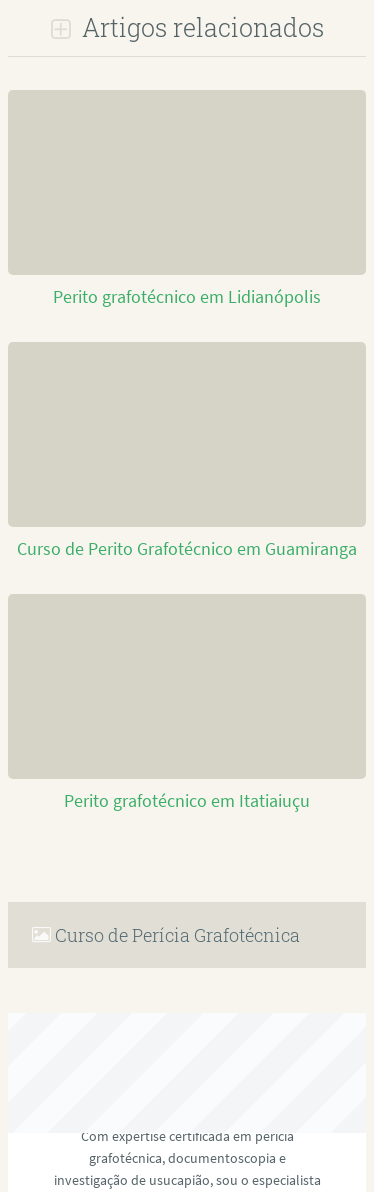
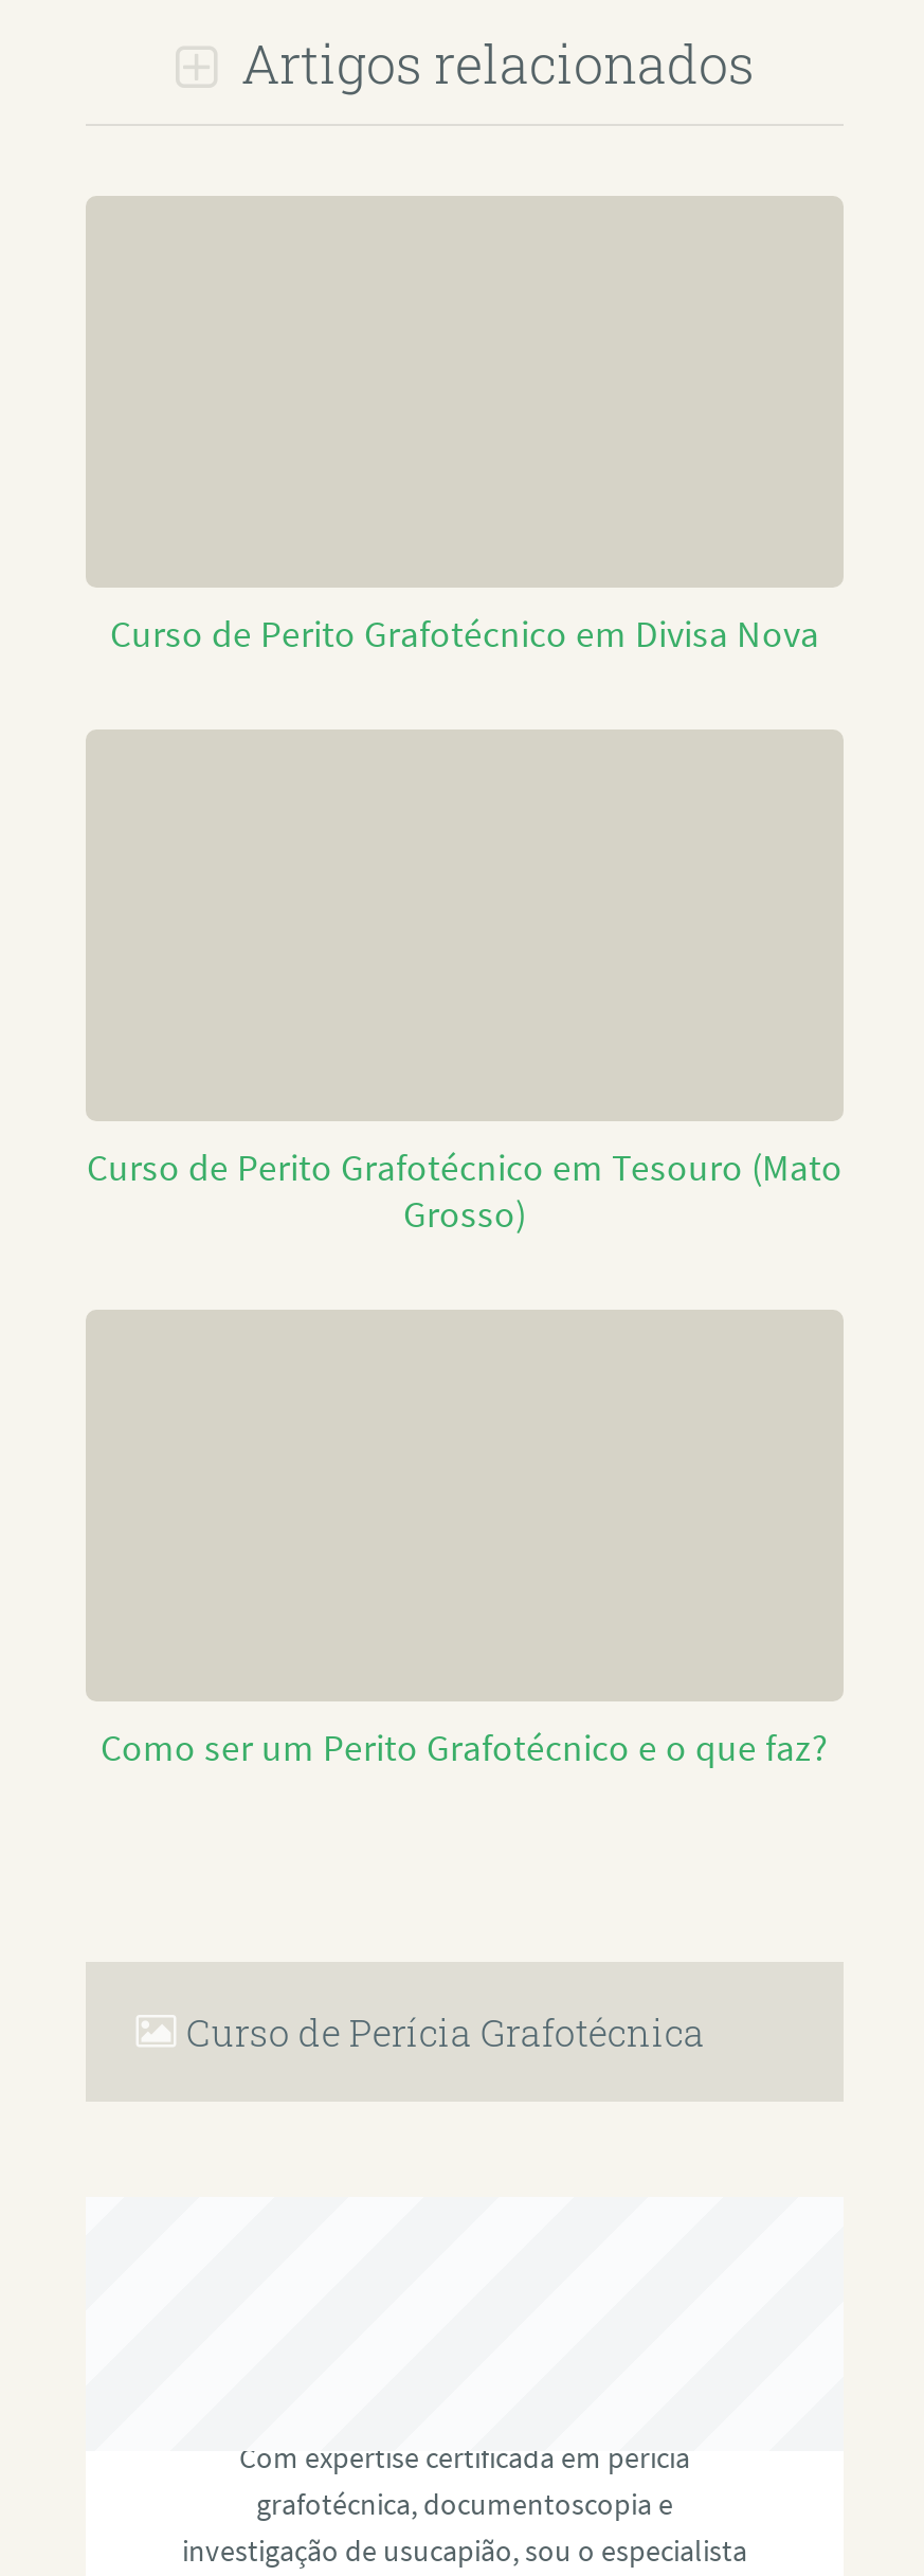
[53,286,321,308] Perito grafotécnico em Lidianópolis -> [110,612,819,658] Curso de Perito Grafotécnico em Divisa Nova
[17,538,357,560] Curso de Perito Grafotécnico em Guamiranga -> [87,1145,843,1238] Curso de Perito Grafotécnico em Tesouro (Mato | Grosso)
[64,790,310,812] Perito grafotécnico em Itatiaiuçu -> [101,1725,829,1771] Como ser um Perito Grafotécnico e o que faz?

